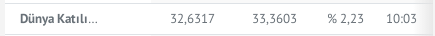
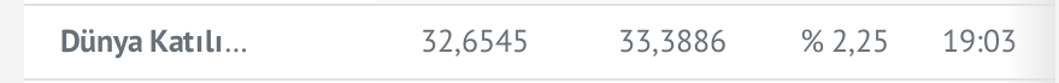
[169,10,214,27] 32,6317 -> [420,20,529,61] 32,6545
[251,10,296,27] 33,3603 -> [618,20,726,61] 33,3886
[327,10,364,27] % 2,23 -> [800,20,889,61] % 2,25
[386,10,417,27] 10:03 -> [942,20,1017,61] 19:03

